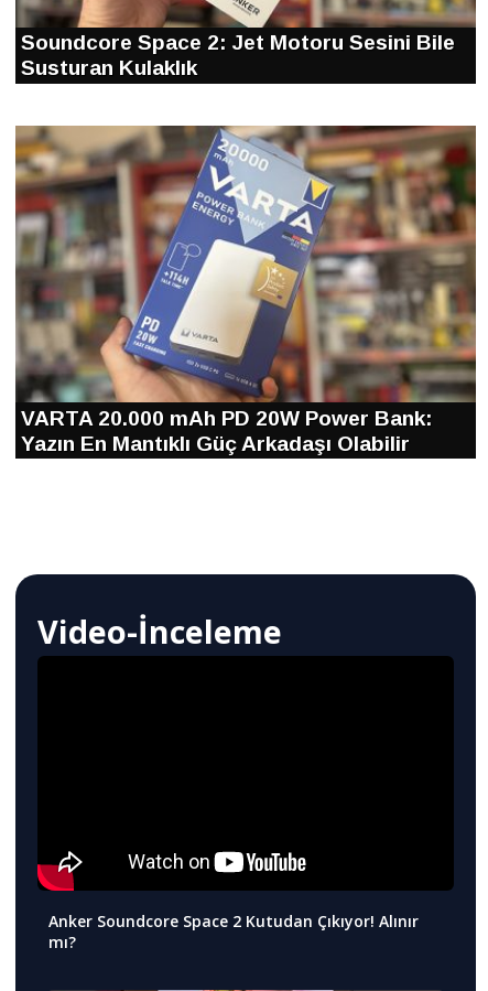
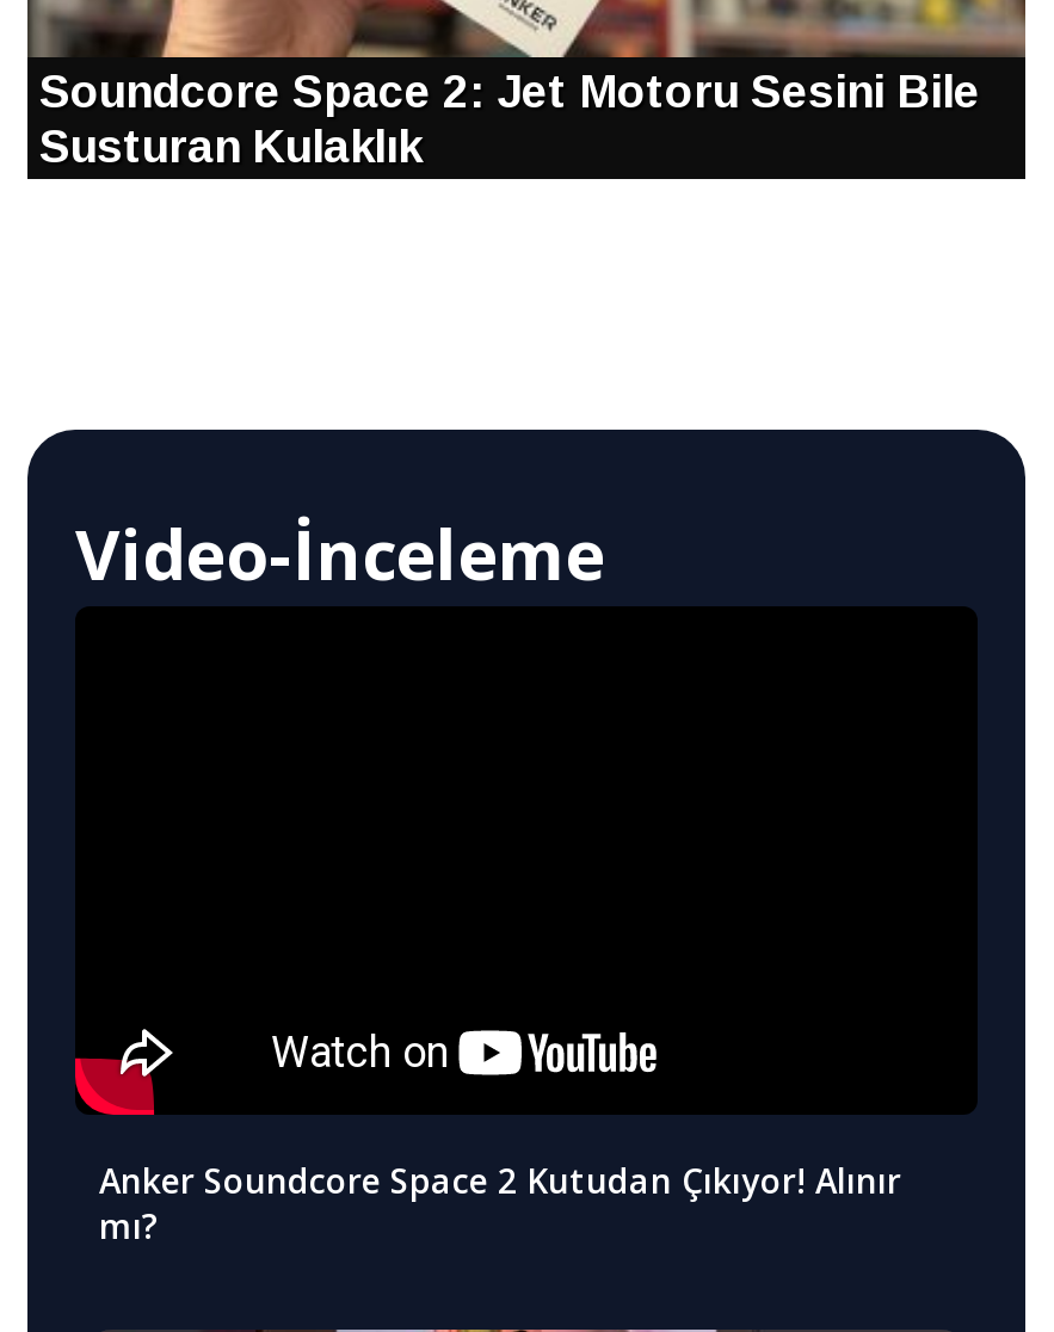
[14,125,476,455] [image] | VARTA 20.000 mAh PD 20W Power Bank: | Yazın En Mantıklı Güç Arkadaşı Olabilir -> none

